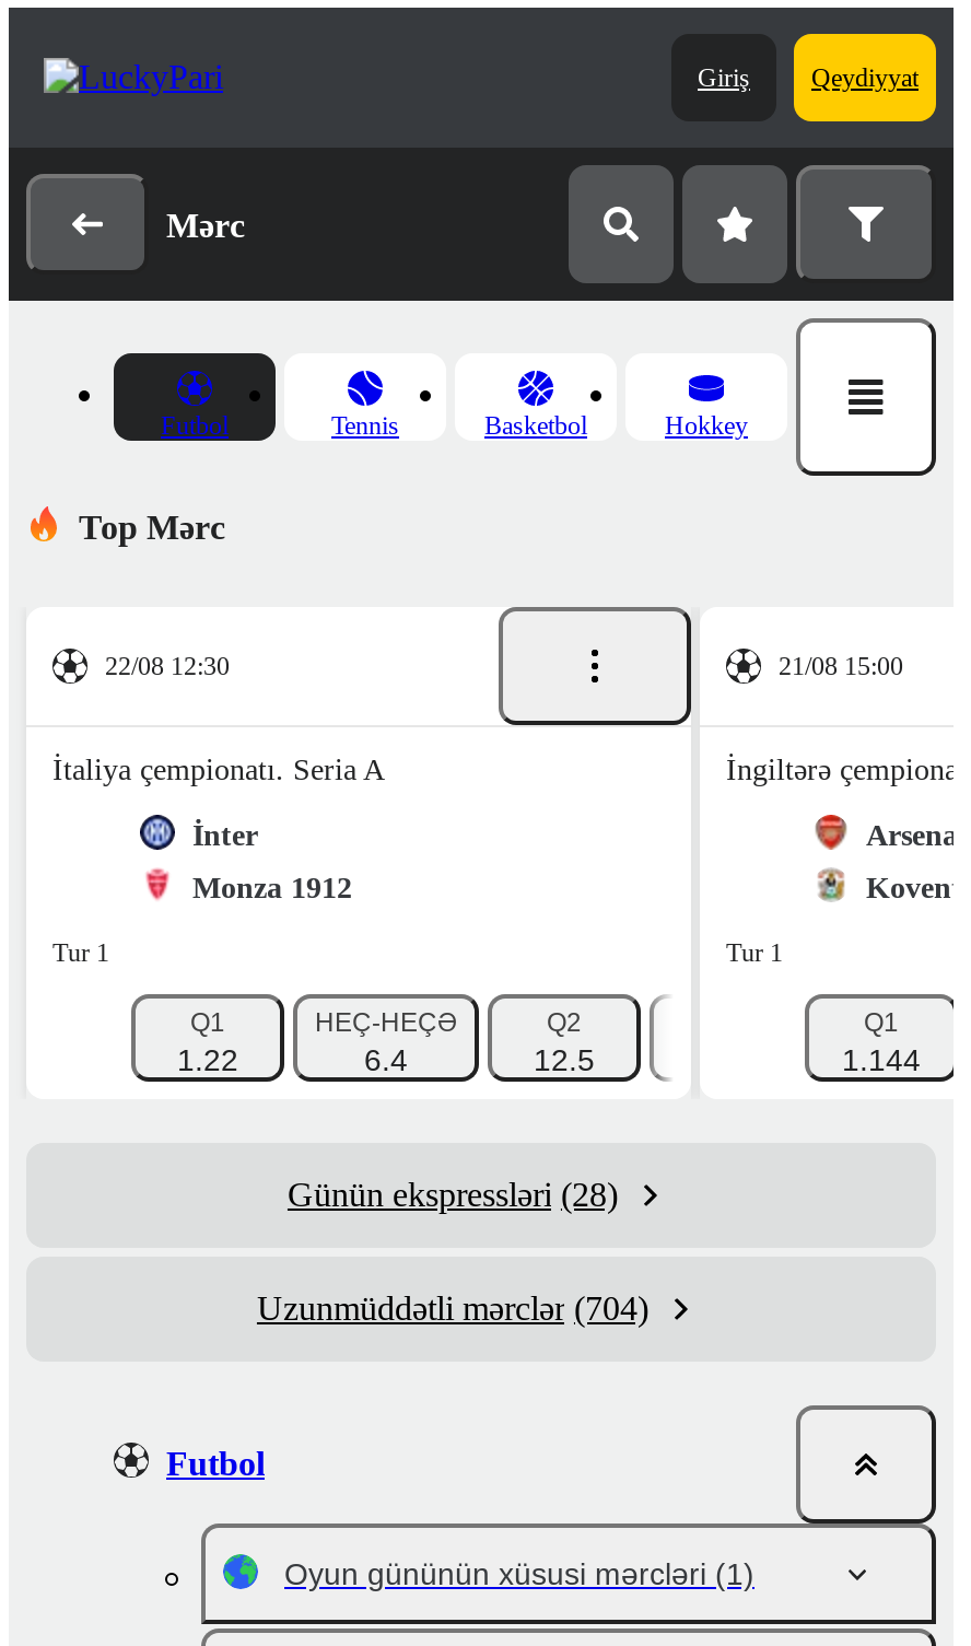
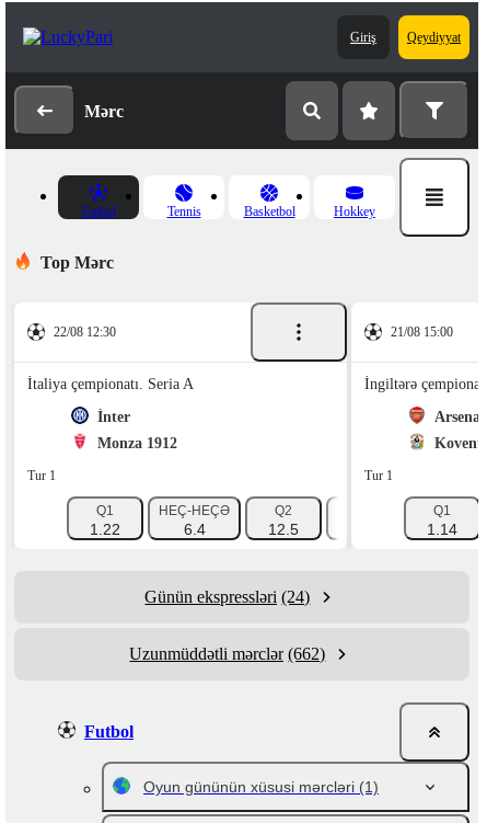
[842,1042,921,1077] 1.144 -> [427,521,457,538] 1.14
[288,1176,618,1213] Günün ekspressləri (28) -> [145,587,310,606] Günün ekspressləri (24)
[257,1289,648,1327] Uzunmüddətli mərclər (704) -> [130,644,326,663] Uzunmüddətli mərclər (662)

